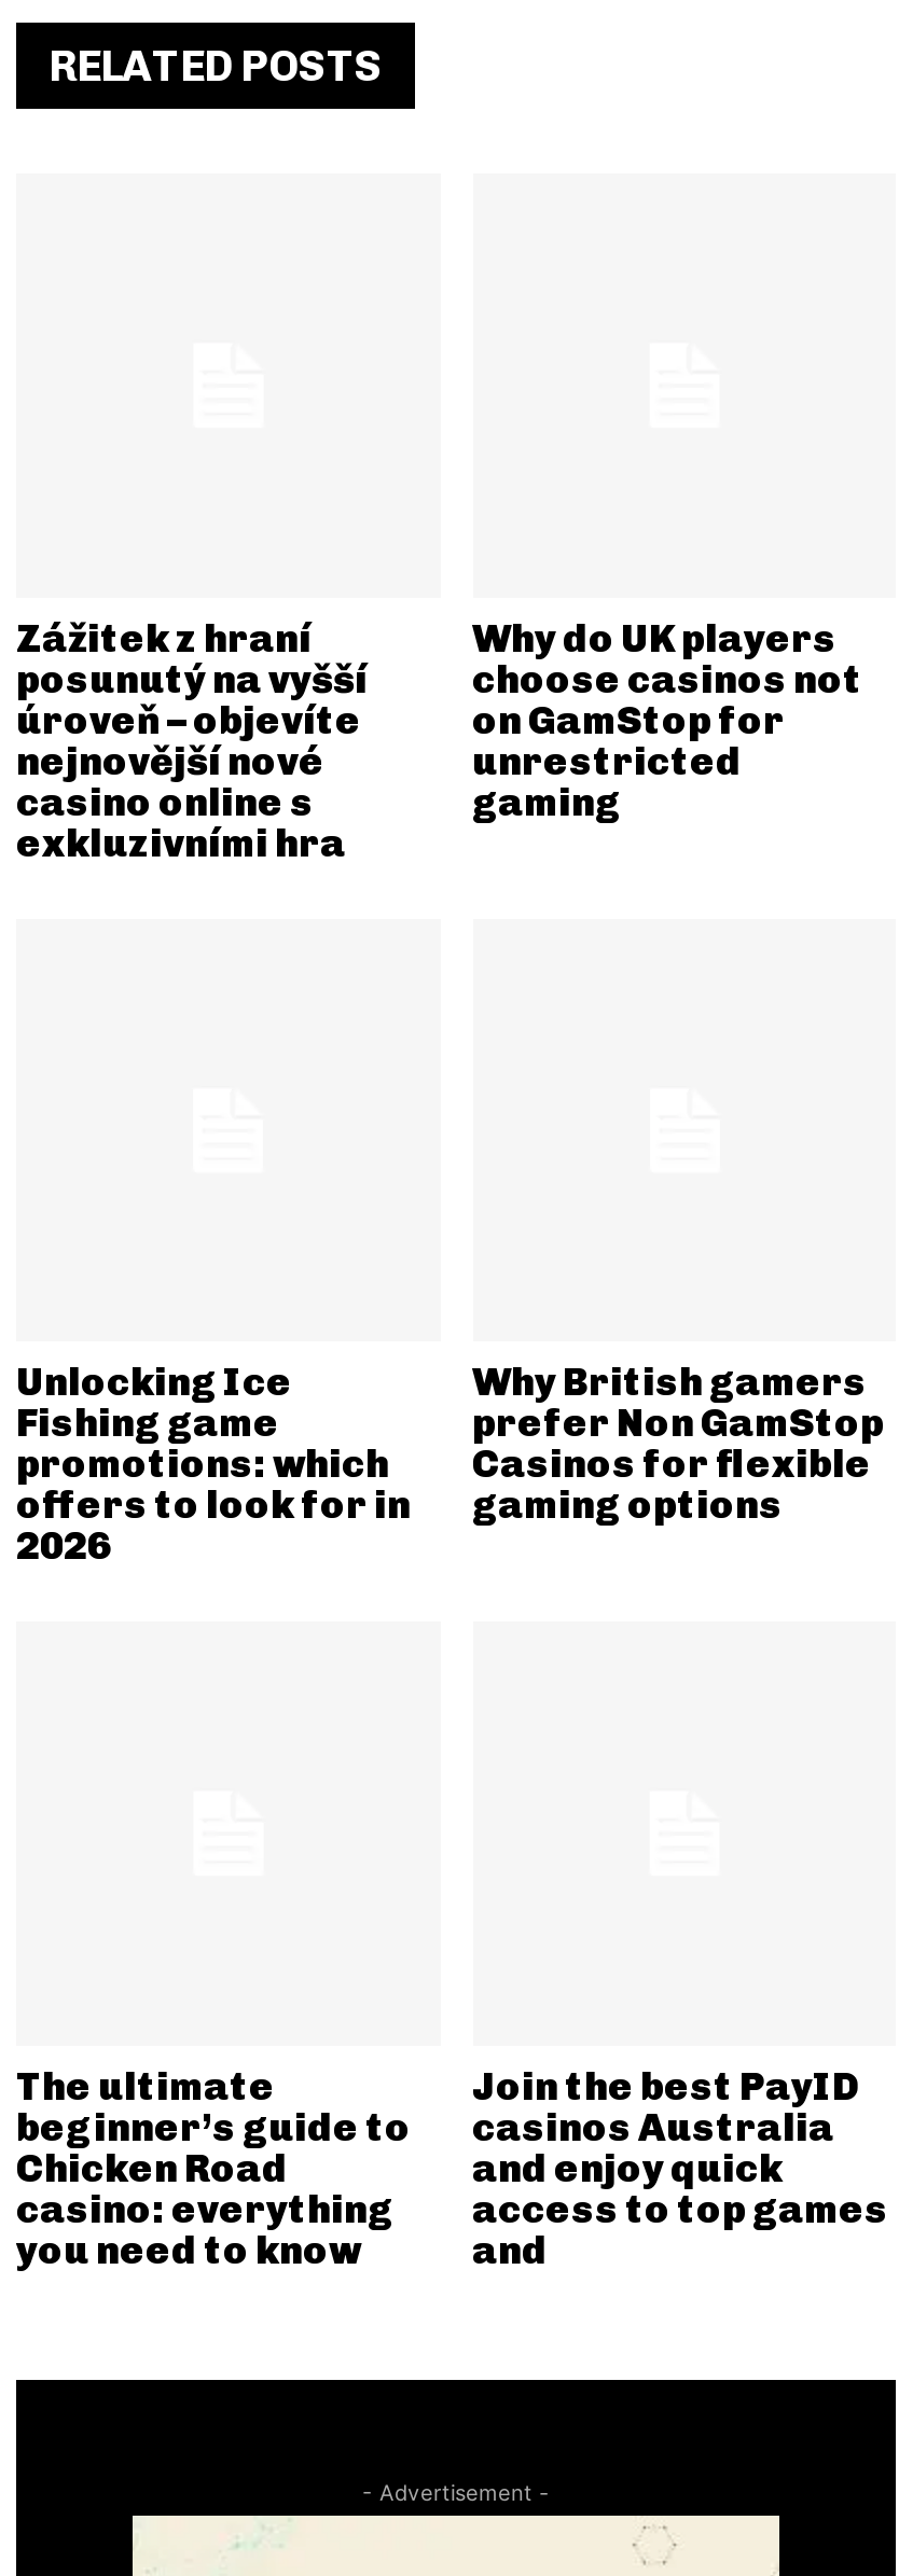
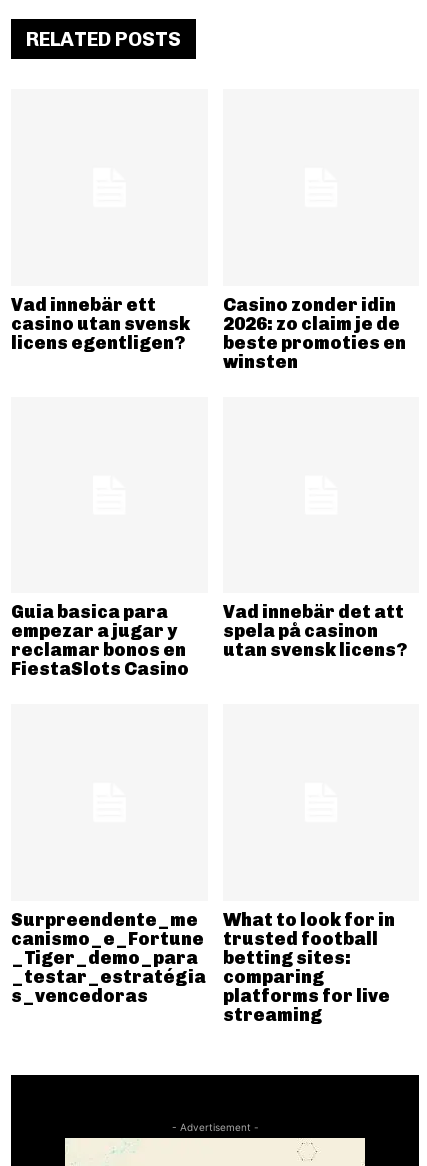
[16,614,368,866] Zážitek z hraní | posunutý na vyšší | úroveň – objevíte | nejnovější nové | casino online s | exkluzivními hra -> [11,294,190,354] Vad innebär ett | casino utan svensk | licens egentligen?
[472,614,862,825] Why do UK players | choose casinos not | on GamStop for | unrestricted | gaming -> [222,294,405,373] Casino zonder idin | 2026: zo claim je de | beste promoties en | winsten
[16,1359,411,1570] Unlocking Ice | Fishing game | promotions: which | offers to look for in | 2026 -> [11,601,189,680] Guia basica para | empezar a jugar y | reclamar bonos en | FiestaSlots Casino
[472,1359,884,1529] Why British gamers | prefer Non GamStop | Casinos for flexible | gaming options -> [222,601,406,661] Vad innebär det att | spela på casinon | utan svensk licens?
[16,2062,411,2273] The ultimate | beginner’s guide to | Chicken Road | casino: everything | you need to know -> [11,909,206,1007] Surpreendente_me | canismo_e_Fortune | _Tiger_demo_para | _testar_estratégia | s_vencedoras
[472,2062,888,2273] Join the best PayID | casinos Australia | and enjoy quick | access to top games | and -> [222,909,394,1026] What to look for in | trusted football | betting sites: | comparing | platforms for live | streaming

